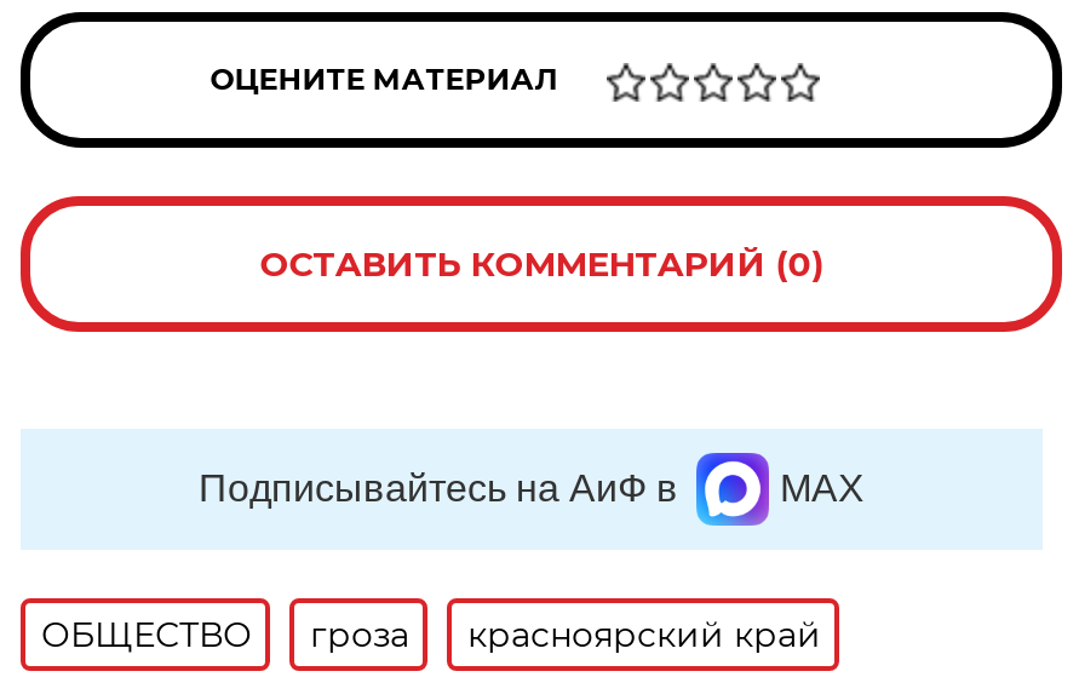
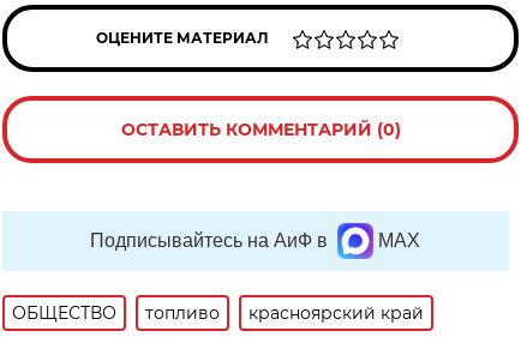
[310,612,409,656] гроза -> [146,302,220,324] топливо

